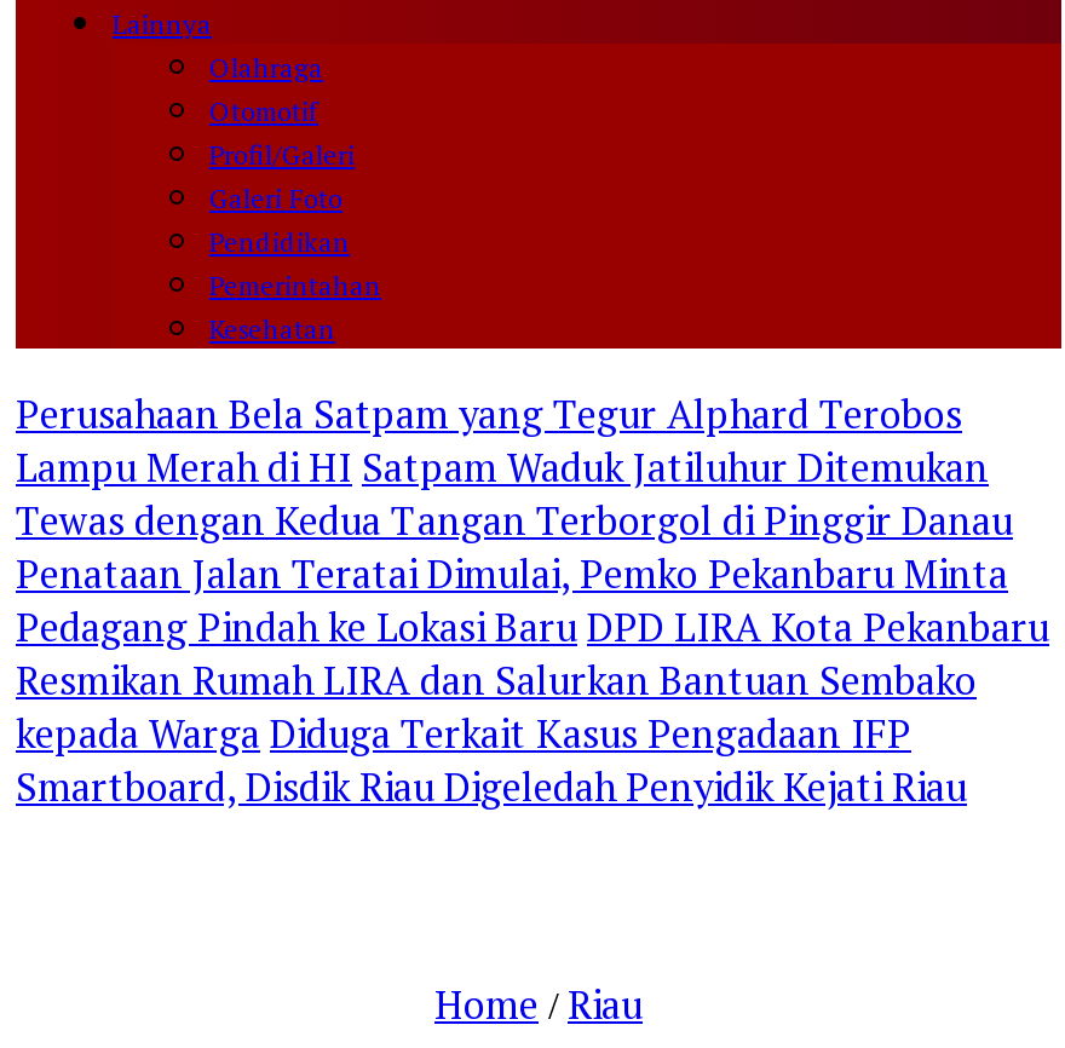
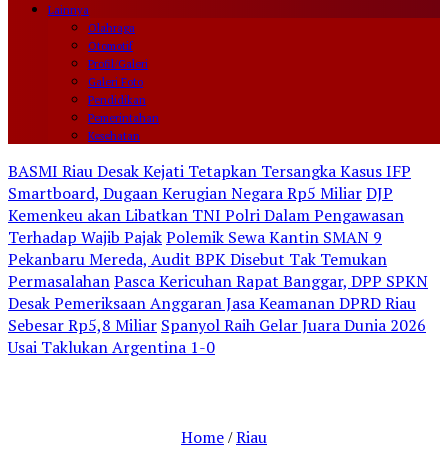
[16,387,1049,813] Perusahaan Bela Satpam yang Tegur Alphard Terobos | Lampu Merah di HI Satpam Waduk Jatiluhur Ditemukan | Tewas dengan Kedua Tangan Terborgol di Pinggir Danau | Penataan Jalan Teratai Dimulai, Pemko Pekanbaru Minta | Pedagang Pindah ke Lokasi Baru DPD LIRA Kota Pekanbaru | Resmikan Rumah LIRA dan Salurkan Bantuan Sembako | kepada Warga Diduga Terkait Kasus Pengadaan IFP | Smartboard, Disdik Riau Digeledah Penyidik Kejati Riau -> [8,160,428,358] BASMI Riau Desak Kejati Tetapkan Tersangka Kasus IFP | Smartboard, Dugaan Kerugian Negara Rp5 Miliar DJP | Kemenkeu akan Libatkan TNI Polri Dalam Pengawasan | Terhadap Wajib Pajak Polemik Sewa Kantin SMAN 9 | Pekanbaru Mereda, Audit BPK Disebut Tak Temukan | Permasalahan Pasca Kericuhan Rapat Banggar, DPP SPKN | Desak Pemeriksaan Anggaran Jasa Keamanan DPRD Riau | Sebesar Rp5,8 Miliar Spanyol Raih Gelar Juara Dunia 2026 | Usai Taklukan Argentina 1-0

